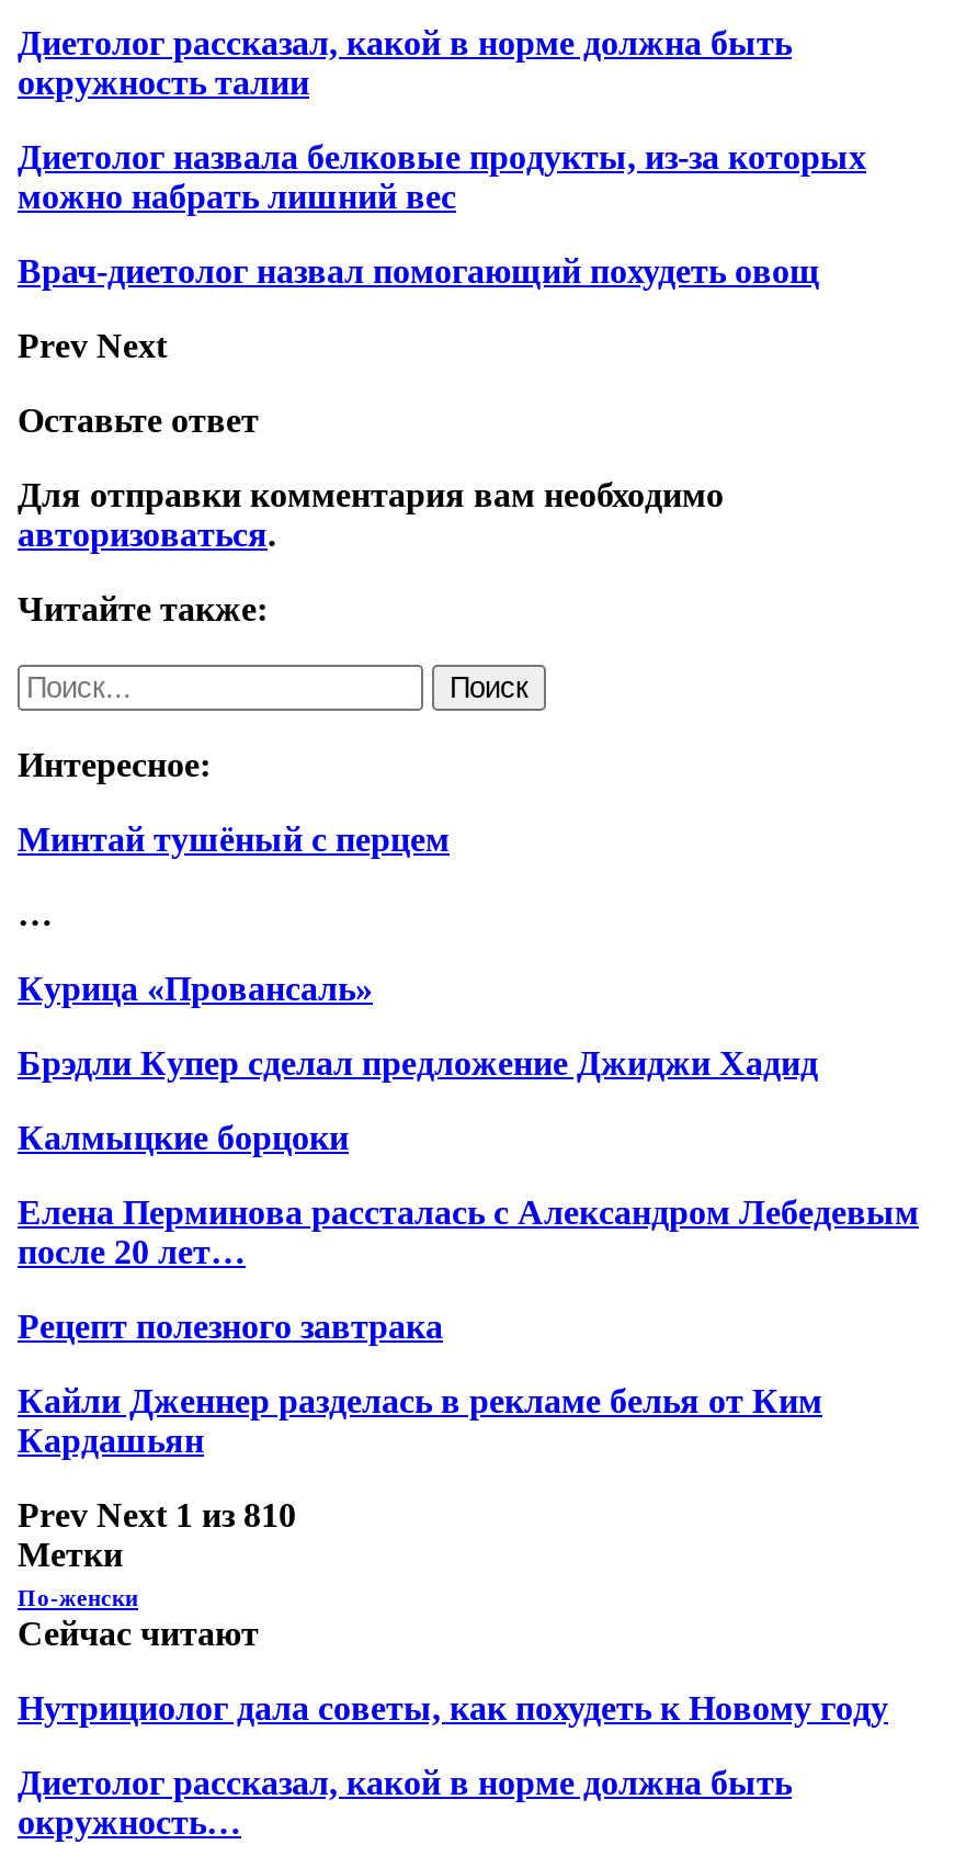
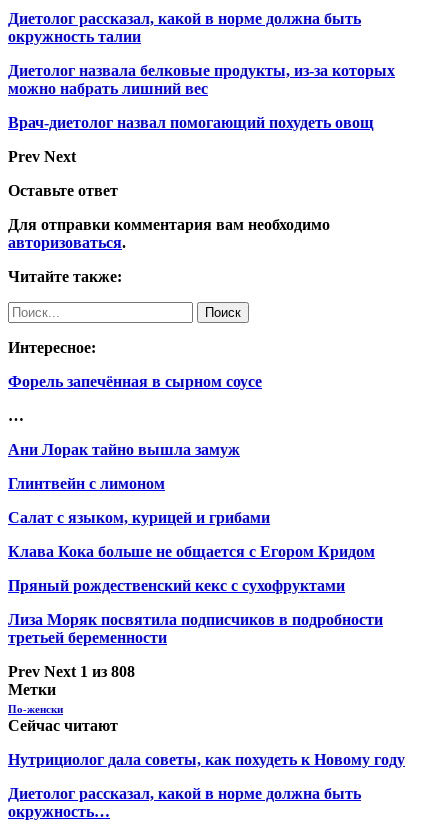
[18,820,450,857] Минтай тушёный с перцем -> [8,373,262,390] Форель запечённая в сырном соусе
[18,969,373,1007] Курица «Провансаль» -> [8,441,240,458] Ани Лорак тайно вышла замуж
[18,1044,818,1081] Брэдли Купер сделал предложение Джиджи Хадид -> [8,475,165,492] Глинтвейн с лимоном
[18,1118,349,1156] Калмыцкие борцоки -> [8,509,270,526] Салат с языком, курицей и грибами
[18,1193,919,1270] Елена Перминова рассталась с Александром Лебедевым | после 20 лет… -> [8,543,375,560] Клава Кока больше не общается с Егором Кридом
[18,1307,443,1344] Рецепт полезного завтрака -> [8,577,345,594] Пряный рождественский кекс с сухофруктами
[18,1382,822,1458] Кайли Дженнер разделась в рекламе белья от Ким | Кардашьян -> [8,611,383,646] Лиза Моряк посвятила подписчиков в подробности | третьей беременности
[18,1496,296,1533] Prev Next 1 из 810 -> [8,663,135,680] Prev Next 1 из 808

